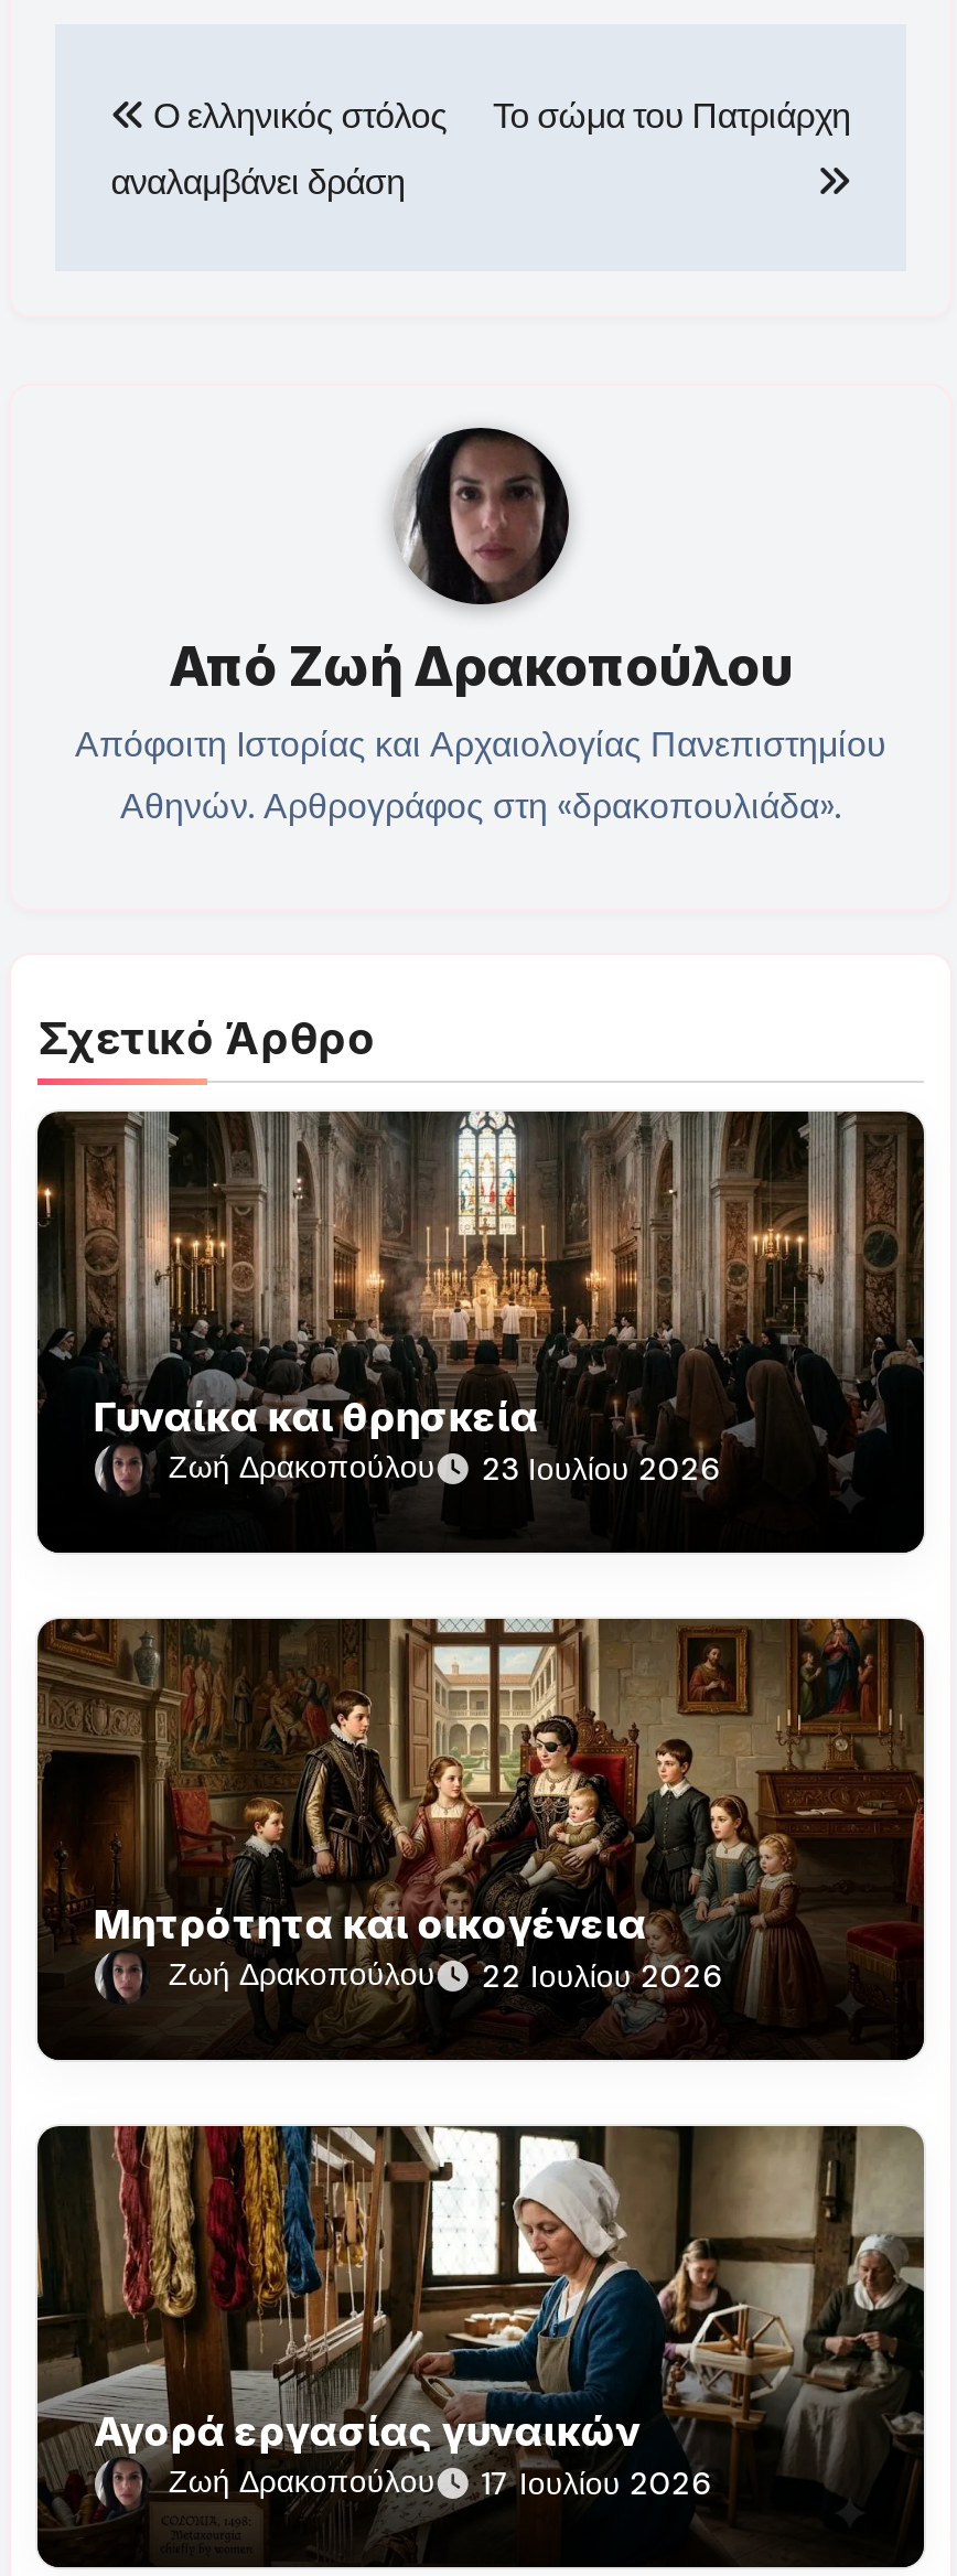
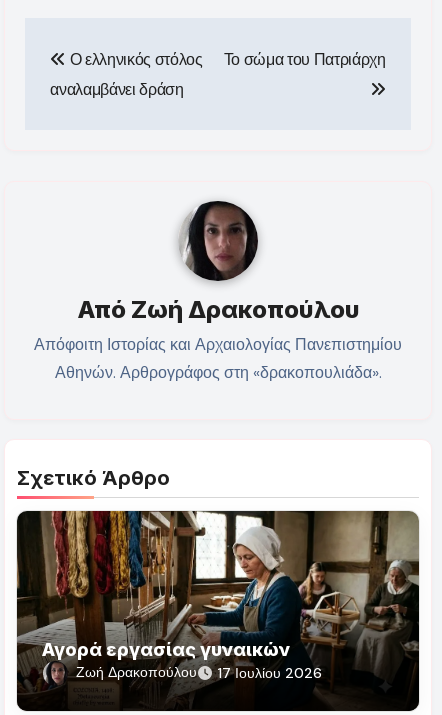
[35,1109,926,1526] [image] | Γυναίκα και θρησκεία | Ζωή Δρακοπούλου | 23 Ιουλίου 2026 -> none
[35,1617,926,2062] [image] | Μητρότητα και οικογένεια | Ζωή Δρακοπούλου | 22 Ιουλίου 2026 -> none

